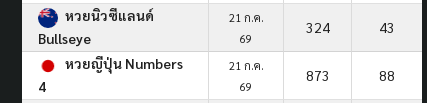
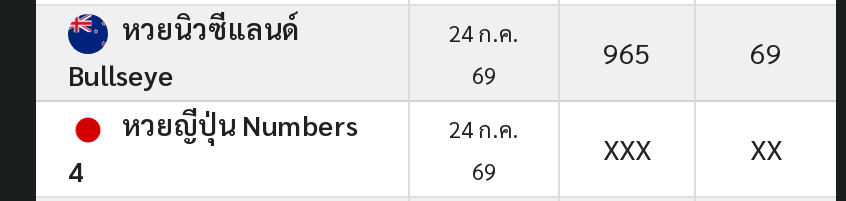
[228,10,263,25] 21 ก.ค. -> [449,18,519,48] 24 ก.ค.
[305,18,329,36] 324 -> [603,34,651,70] 965
[379,18,395,36] 43 -> [750,34,782,70] 69
[228,58,263,73] 21 ก.ค. -> [449,114,519,144] 24 ก.ค.
[305,66,395,84] 873 | 88 -> [603,130,782,166] XXX | XX

